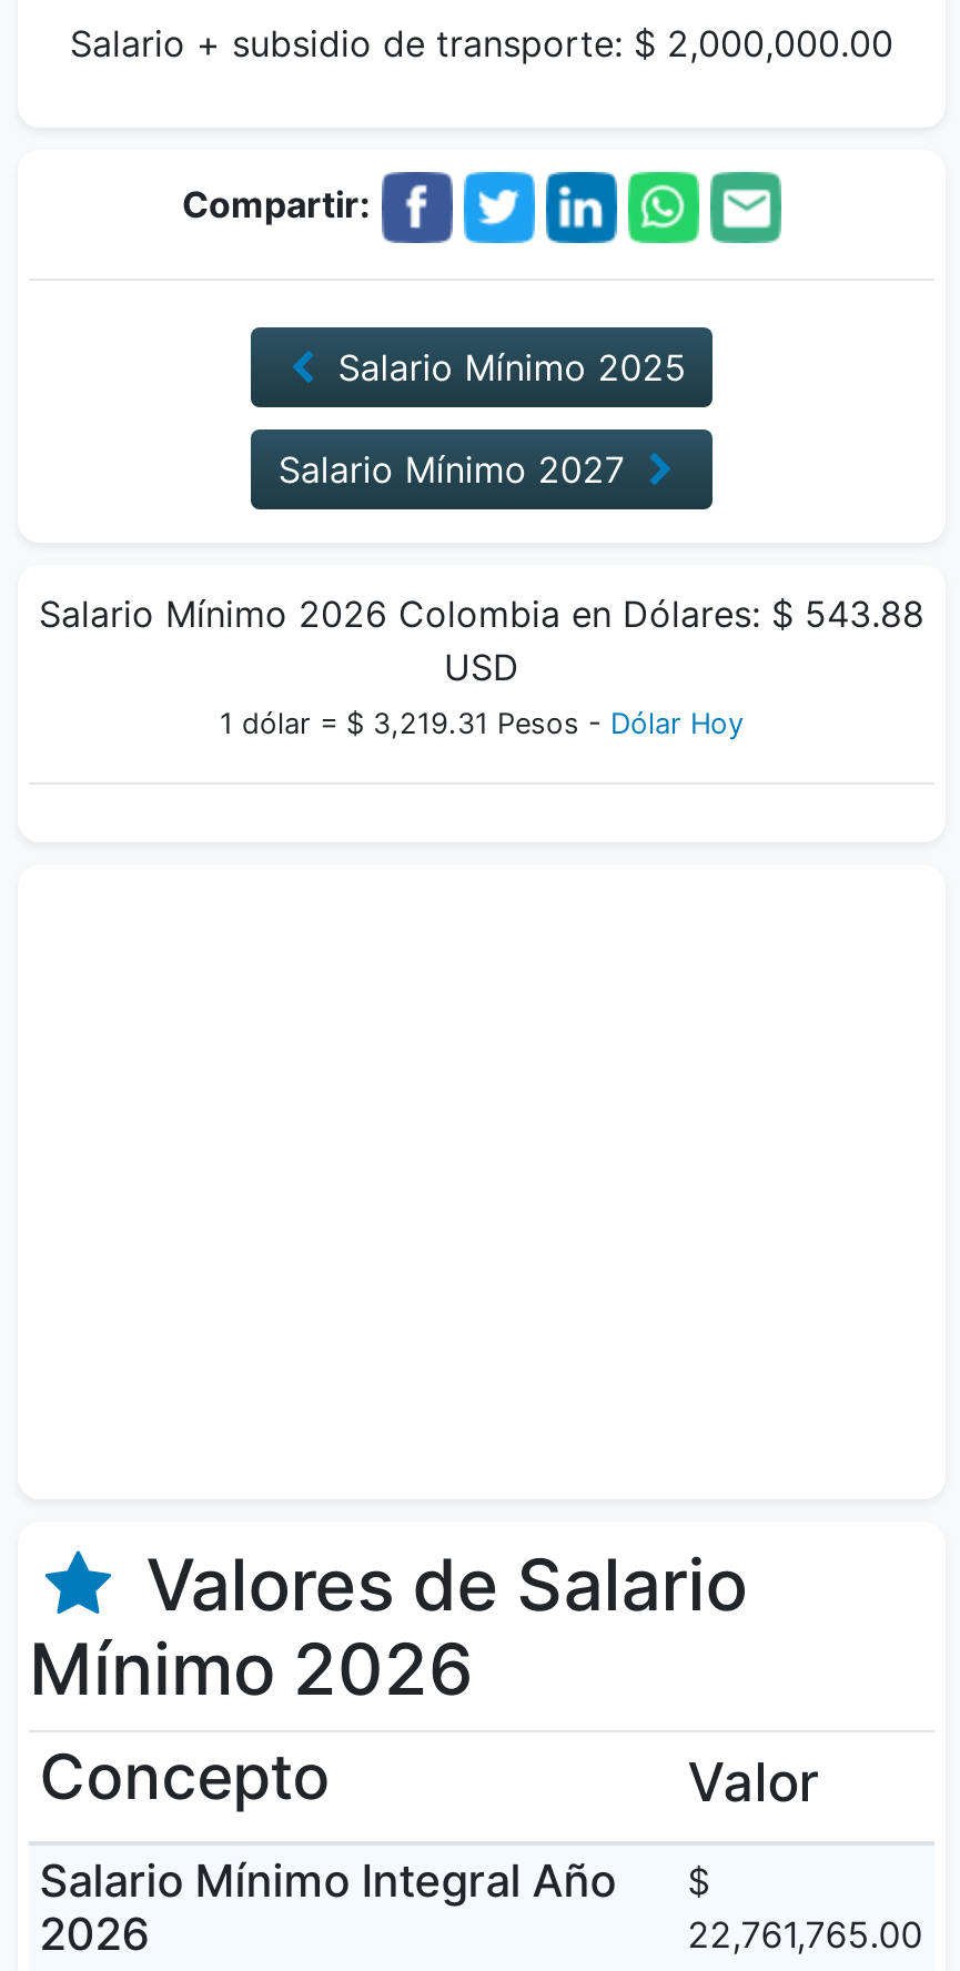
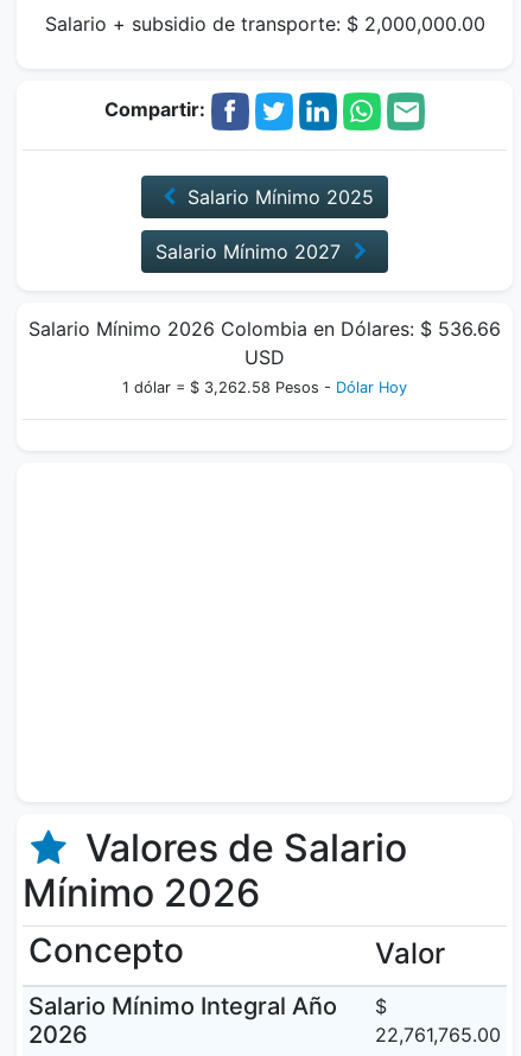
[39,592,924,636] Salario Mínimo 2026 Colombia en Dólares: $ 543.88 -> [28,317,501,341] Salario Mínimo 2026 Colombia en Dólares: $ 536.66
[220,707,744,740] 1 dólar = $ 3,219.31 Pesos - Dólar Hoy -> [122,378,407,396] 1 dólar = $ 3,262.58 Pesos - Dólar Hoy

